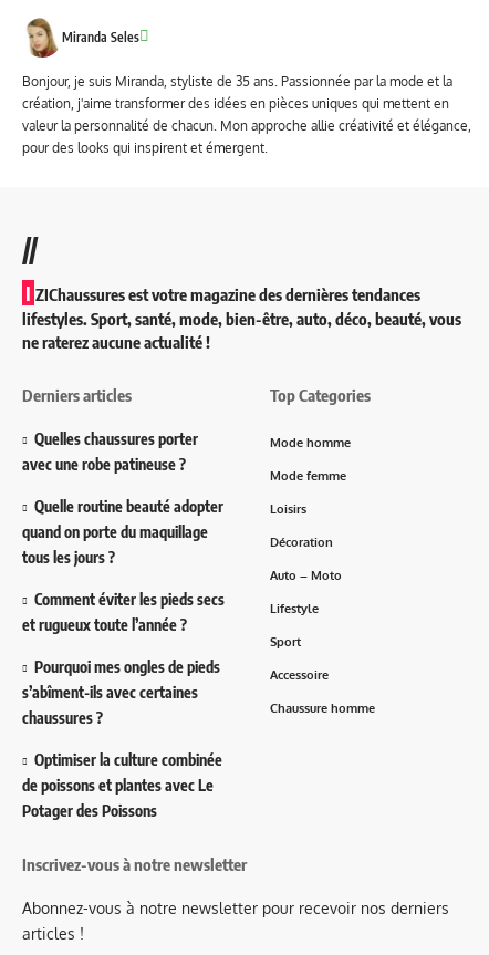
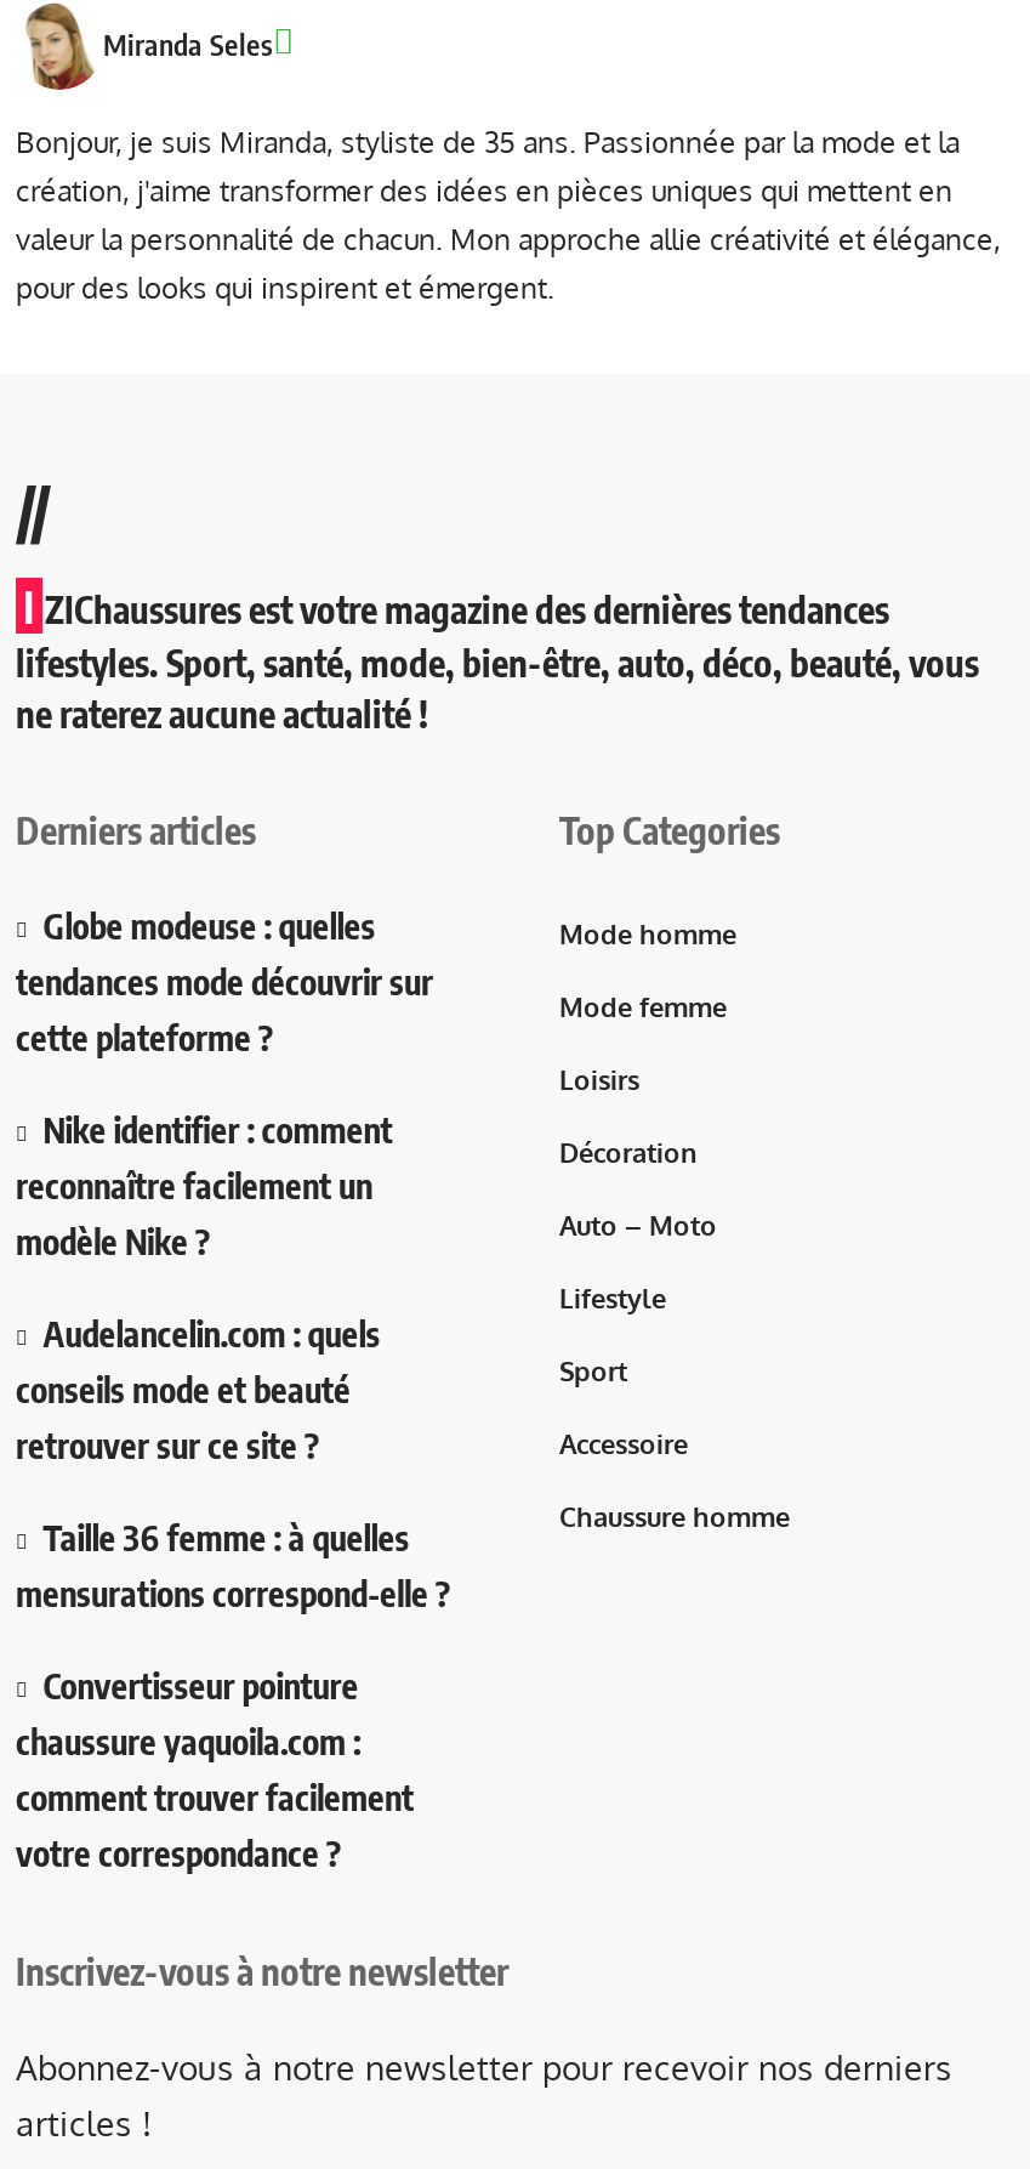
[22,430,198,474] Quelles chaussures porter | avec une robe patineuse ? -> [16,906,433,1059] Globe modeuse : quelles | tendances mode découvrir sur | cette plateforme ?
[22,497,224,567] Quelle routine beauté adopter | quand on porte du maquillage | tous les jours ? -> [16,1110,392,1263] Nike identifier : comment | reconnaître facilement un | modèle Nike ?
[22,590,225,634] Comment éviter les pieds secs | et rugueux toute l’année ? -> [16,1314,380,1467] Audelancelin.com : quels | conseils mode et beauté | retrouver sur ce site ?
[22,658,220,727] Pourquoi mes ongles de pieds | s’abîment-ils avec certaines | chaussures ? -> [16,1518,450,1615] Taille 36 femme : à quelles | mensurations correspond-elle ?
[22,750,223,820] Optimiser la culture combinée | de poissons et plantes avec Le | Potager des Poissons -> [16,1666,414,1875] Convertisseur pointure | chaussure yaquoila.com : | comment trouver facilement | votre correspondance ?

